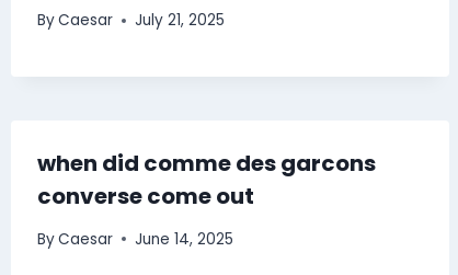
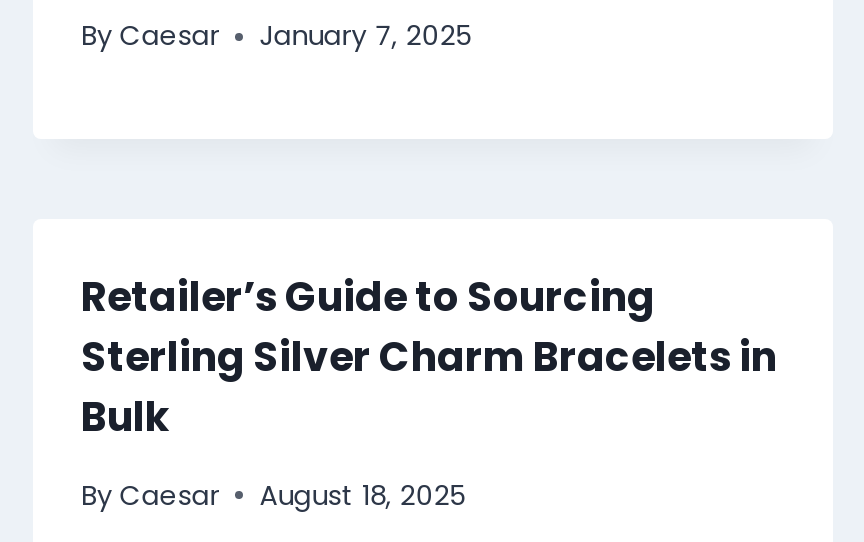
[37,10,225,31] By Caesar July 21, 2025 -> [81,17,471,55] By Caesar January 7, 2025
[37,148,376,212] when did comme des garcons | converse come out -> [81,269,777,445] Retailer’s Guide to Sourcing | Sterling Silver Charm Bracelets in | Bulk
[37,229,234,249] By Caesar June 14, 2025 -> [81,476,465,514] By Caesar August 18, 2025

